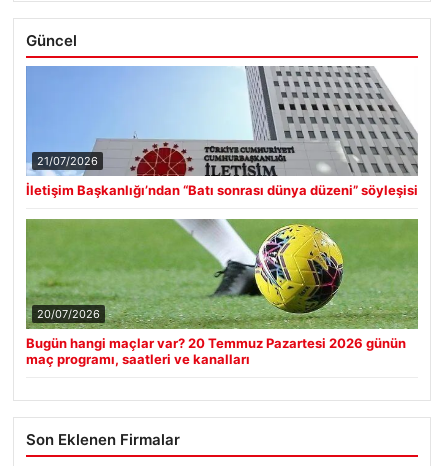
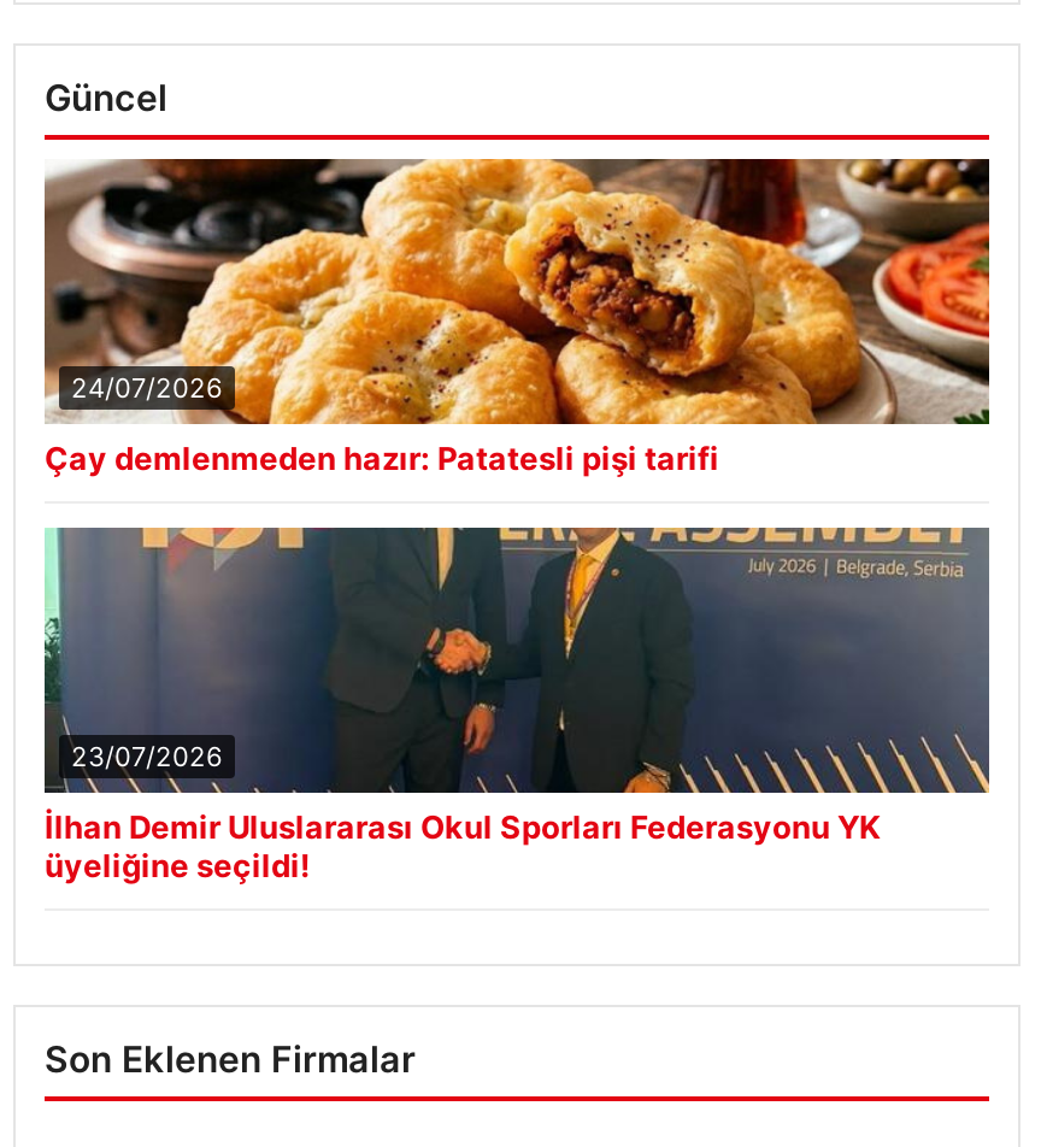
[25,65,418,174] [image] | 21/07/2026 -> [42,157,992,419] [image] | 24/07/2026
[26,181,418,197] İletişim Başkanlığı’ndan “Batı sonrası dünya düzeni” söyleşisi -> [45,437,719,476] Çay demlenmeden hazır: Patatesli pişi tarifi
[25,218,419,327] [image] | 20/07/2026 -> [42,525,989,788] [image] | 23/07/2026
[26,334,406,366] Bugün hangi maçlar var? 20 Temmuz Pazartesi 2026 günün | maç programı, saatleri ve kanalları -> [45,806,881,883] İlhan Demir Uluslararası Okul Sporları Federasyonu YK | üyeliğine seçildi!

